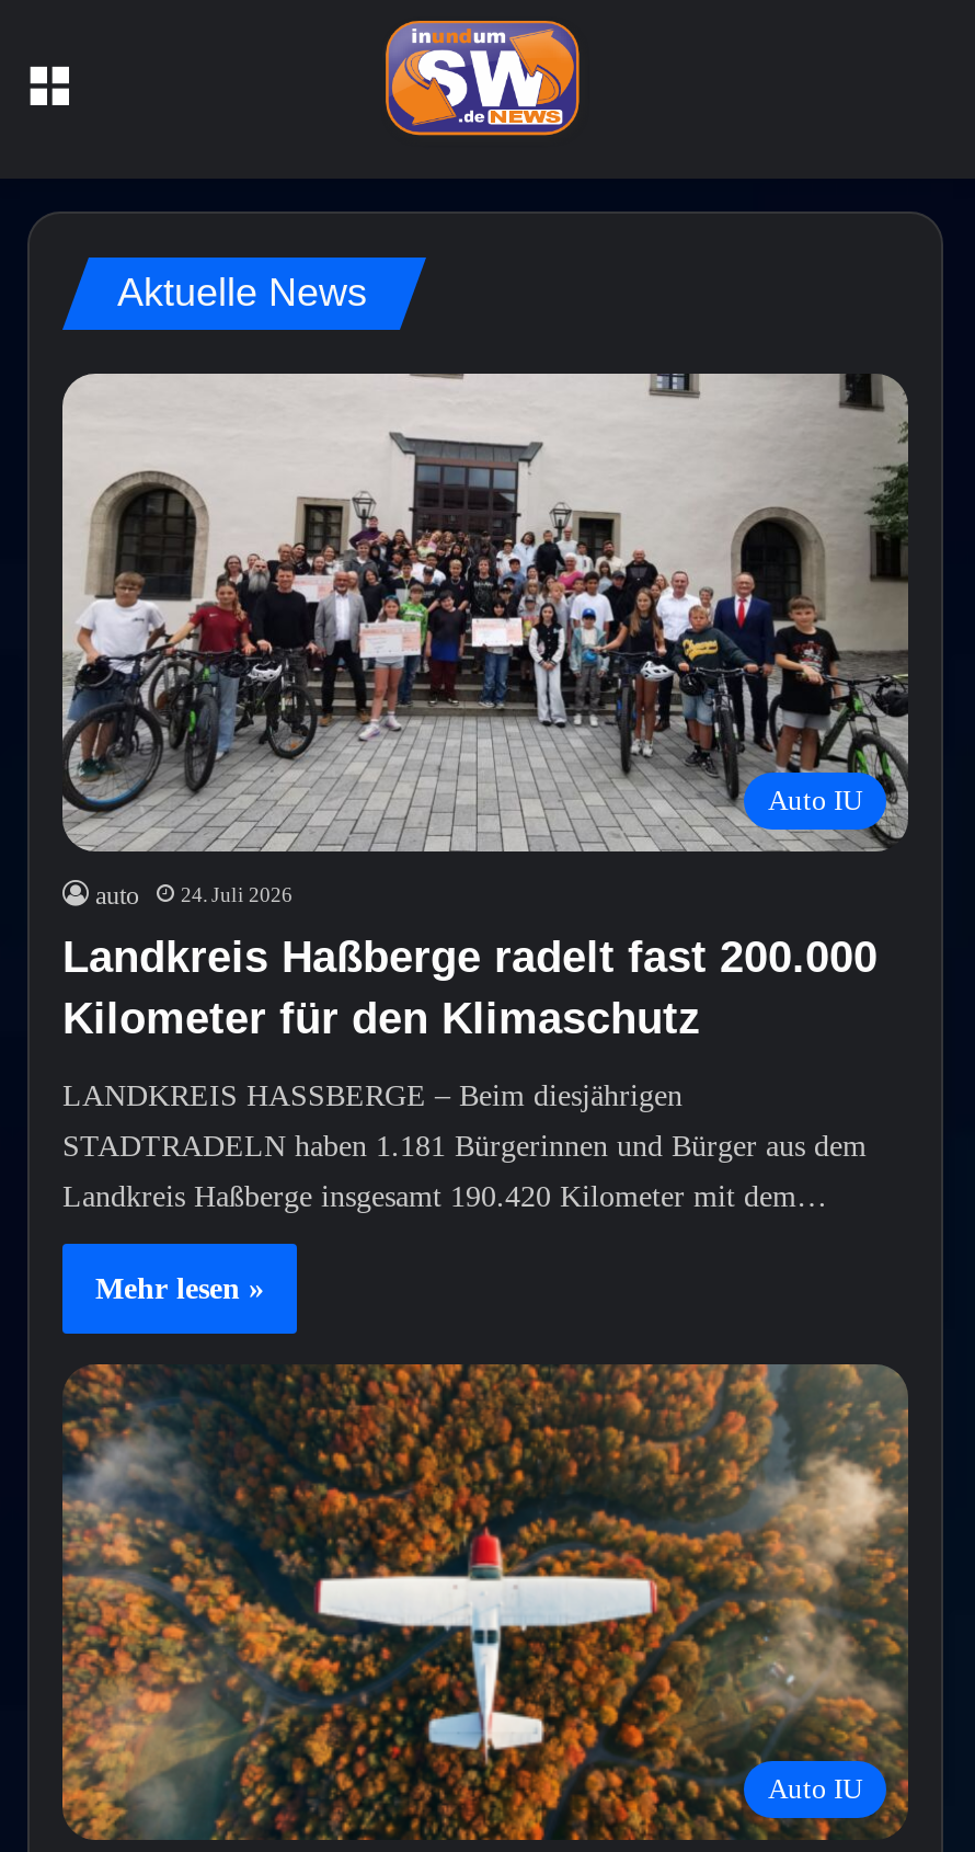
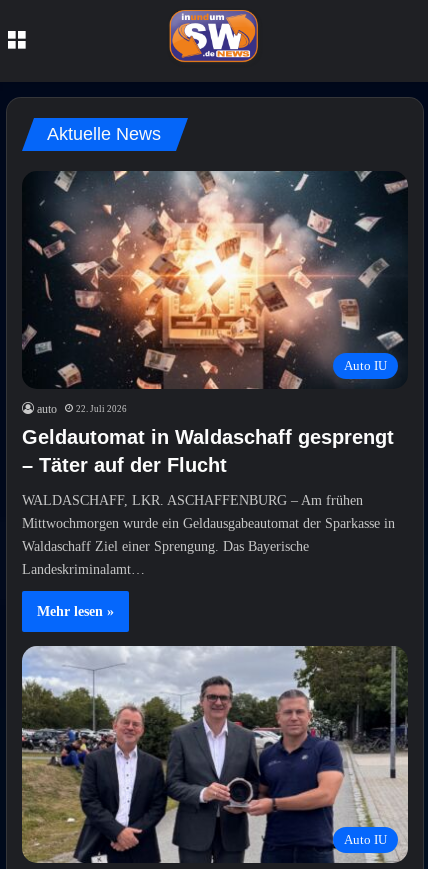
[60,371,910,1212] [image] | 24. Juli 2026 | Landkreis Haßberge radelt fast 200.000 | Kilometer für den Klimaschutz | LANDKREIS HASSBERGE – Beim diesjährigen | STADTRADELN haben 1.181 Bürgerinnen und Bürger aus dem | Landkreis Haßberge insgesamt 190.420 Kilometer mit dem… -> [22,171,408,577] [image] | 22. Juli 2026 | Geldautomat in Waldaschaff gesprengt | – Täter auf der Flucht | WALDASCHAFF, LKR. ASCHAFFENBURG – Am frühen | Mittwochmorgen wurde ein Geldausgabeautomat der Sparkasse in | Waldaschaff Ziel einer Sprengung. Das Bayerische | Landeskriminalamt…
[60,1362,910,1842] [image] -> [21,645,409,864] [image]

